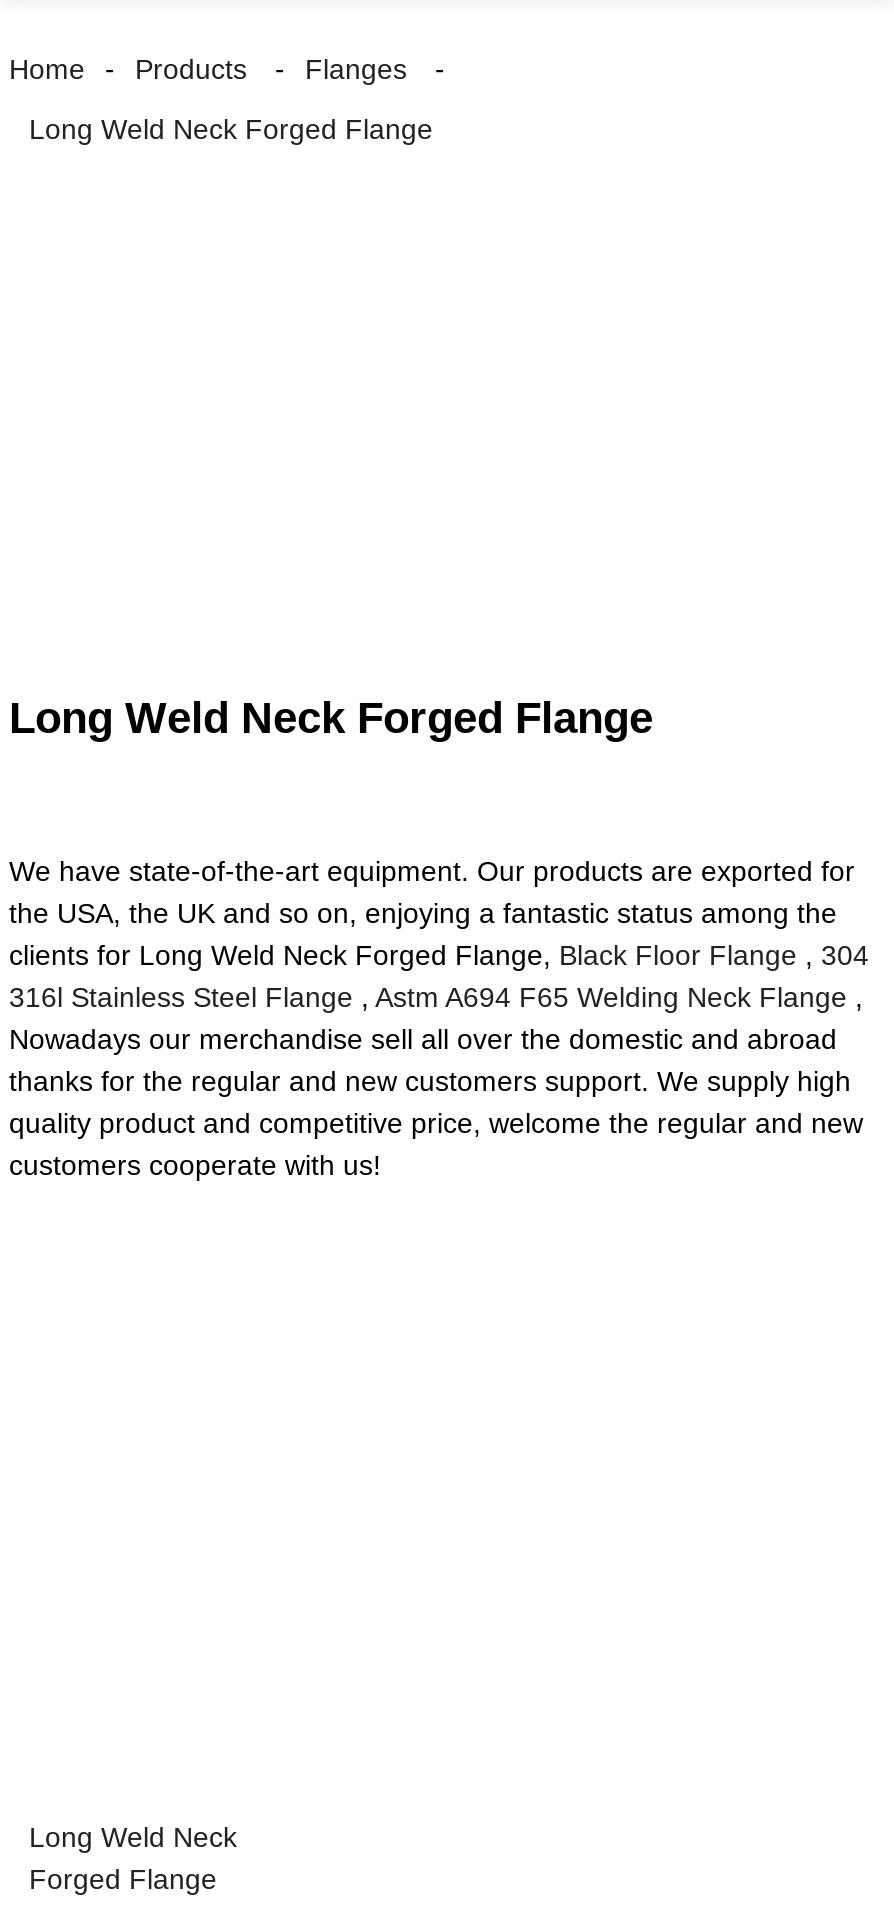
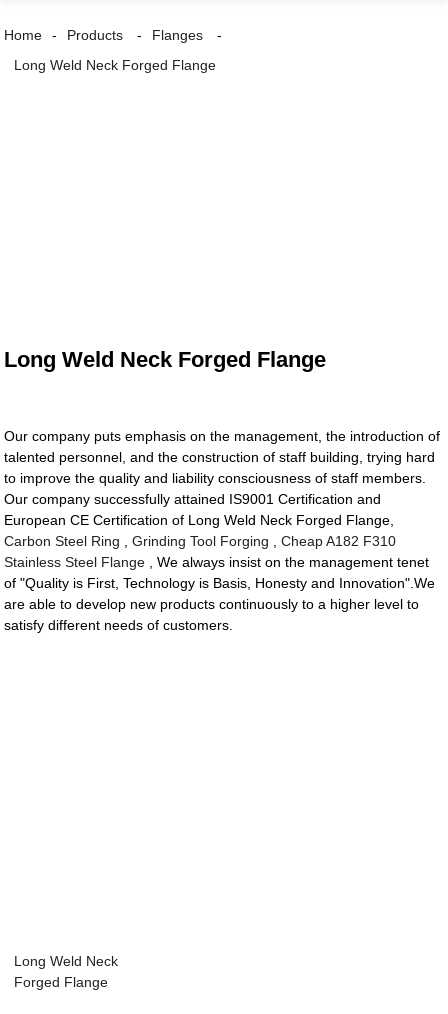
[9,855,869,1181] We have state-of-the-art equipment. Our products are exported for | the USA, the UK and so on, enjoying a fantastic status among the | clients for Long Weld Neck Forged Flange, Black Floor Flange, 304 | 316l Stainless Steel Flange, Astm A694 F65 Welding Neck Flange, | Nowadays our merchandise sell all over the domestic and abroad | thanks for the regular and new customers support. We supply high | quality product and competitive price, welcome the regular and new | customers cooperate with us! -> [4,428,440,633] Our company puts emphasis on the management, the introduction of | talented personnel, and the construction of staff building, trying hard | to improve the quality and liability consciousness of staff members. | Our company successfully attained IS9001 Certification and | European CE Certification of Long Weld Neck Forged Flange, | Carbon Steel Ring, Grinding Tool Forging, Cheap A182 F310 | Stainless Steel Flange, We always insist on the management tenet | of "Quality is First, Technology is Basis, Honesty and Innovation".We | are able to develop new products continuously to a higher level to | satisfy different needs of customers.

